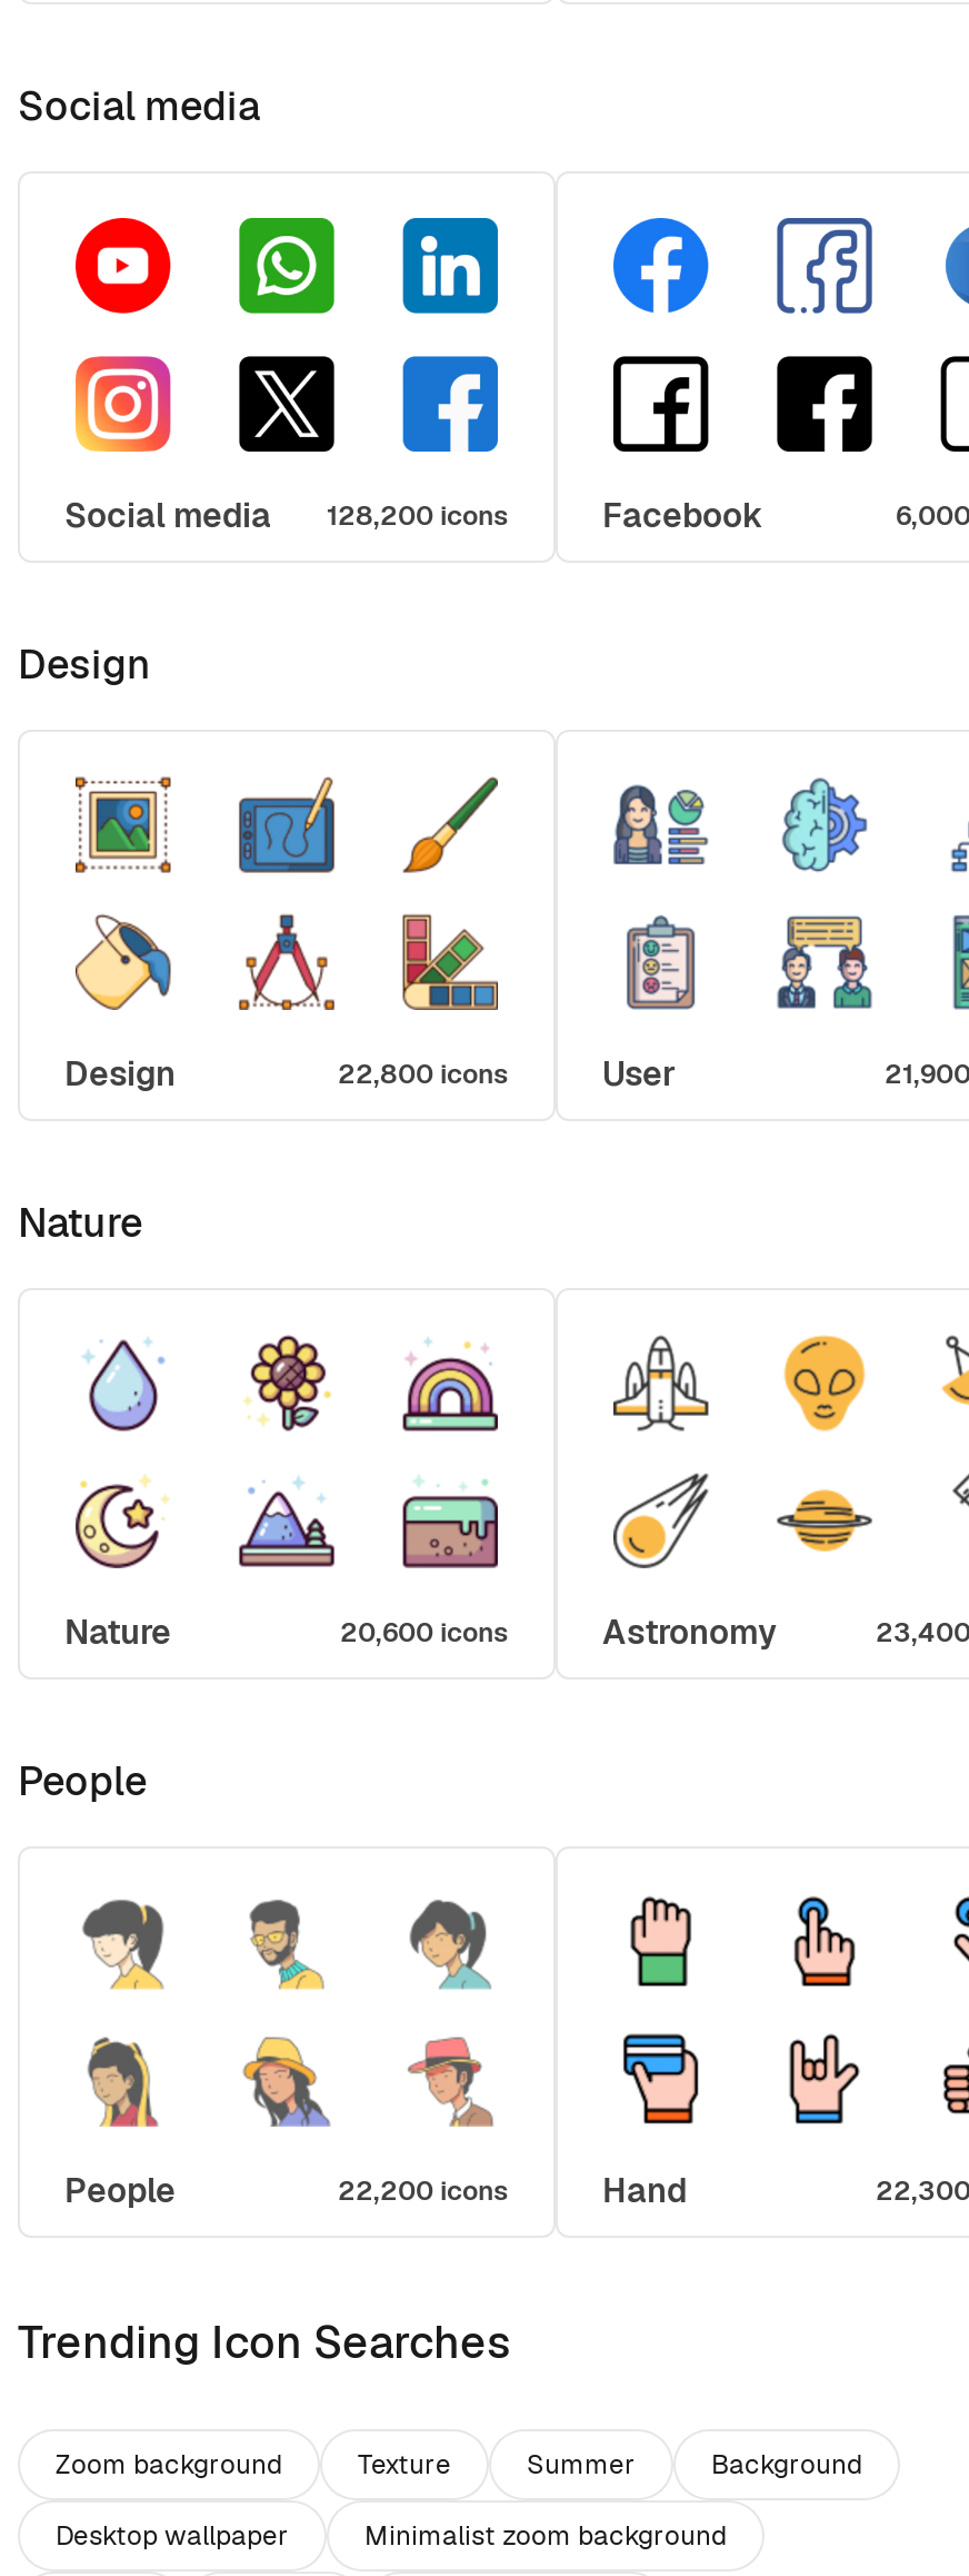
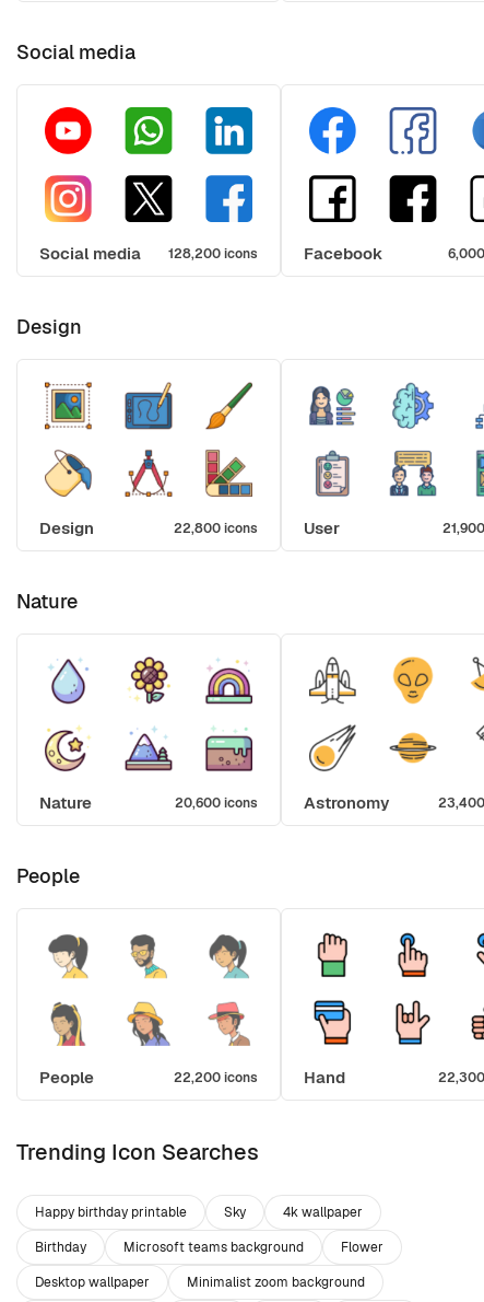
[56,2446,862,2481] Zoom background | Texture | Summer | Background -> [35,1203,383,1256] Happy birthday printable | Sky | 4k wallpaper | Birthday | Microsoft teams background | Flower

